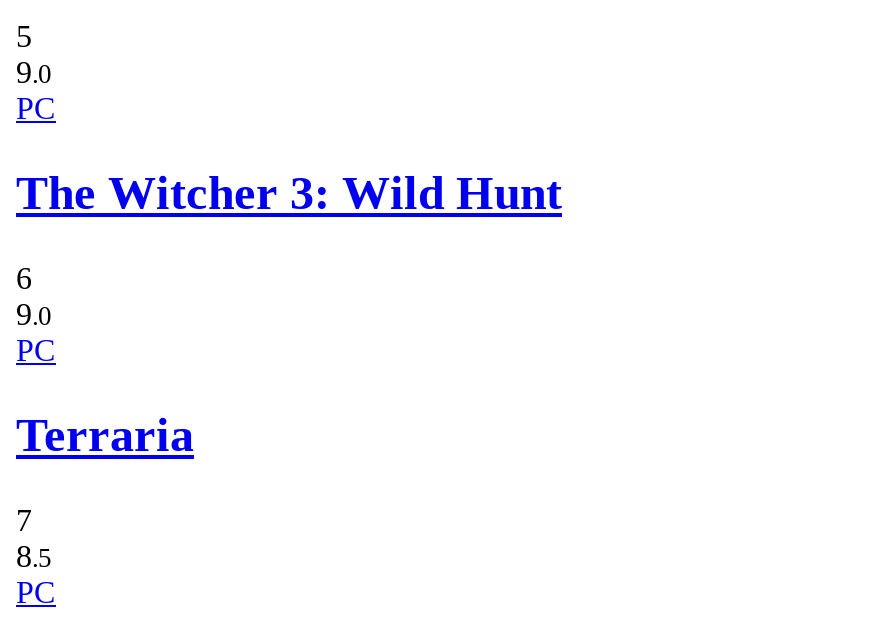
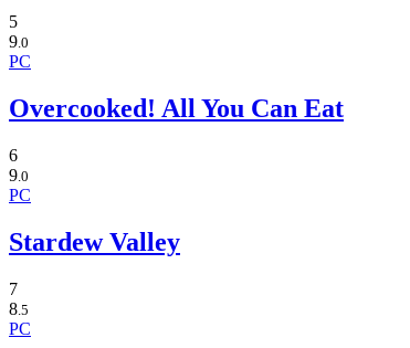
[16,168,562,220] The Witcher 3: Wild Hunt -> [9,94,344,123] Overcooked! All You Can Eat
[16,409,194,461] Terraria -> [9,228,180,257] Stardew Valley

